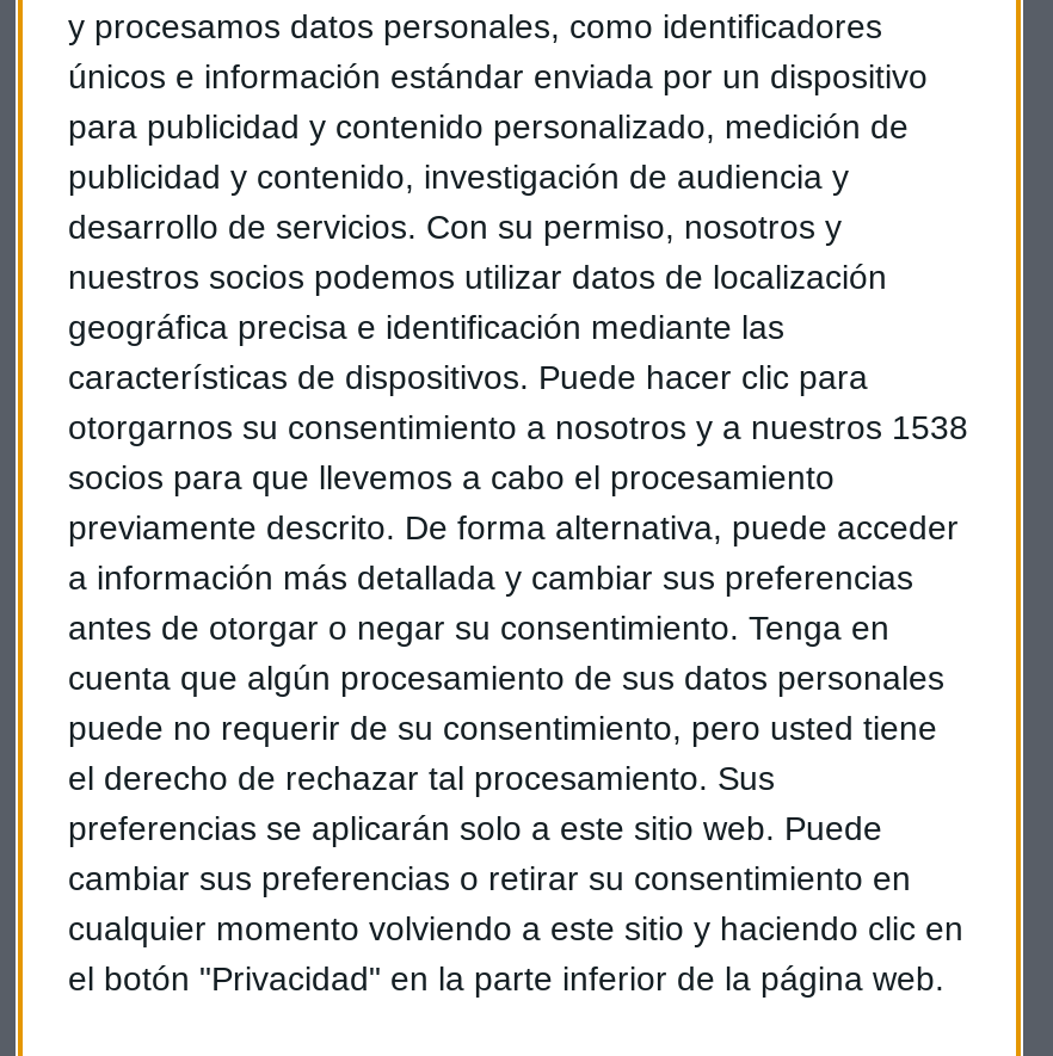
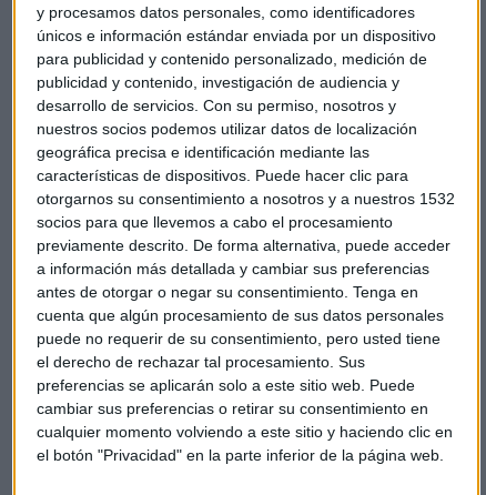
[68,408,968,446] otorgarnos su consentimiento a nosotros y a nuestros 1538 -> [37,190,455,208] otorgarnos su consentimiento a nosotros y a nuestros 1532

